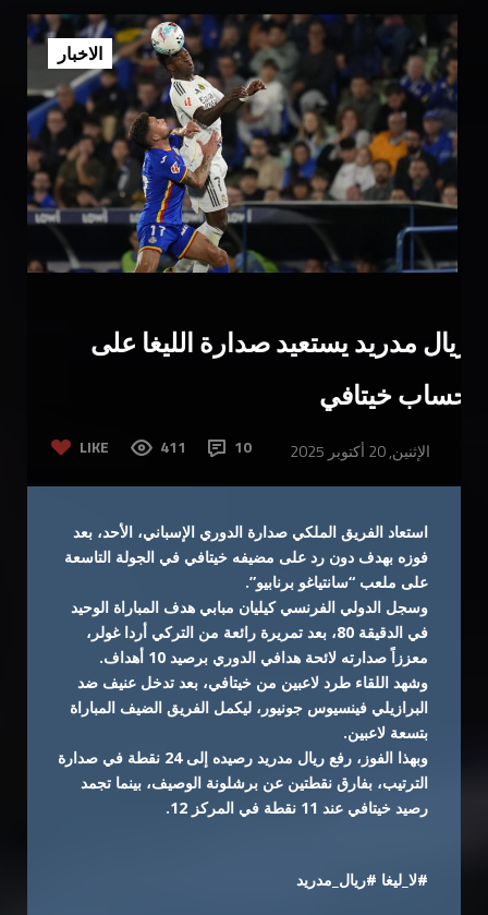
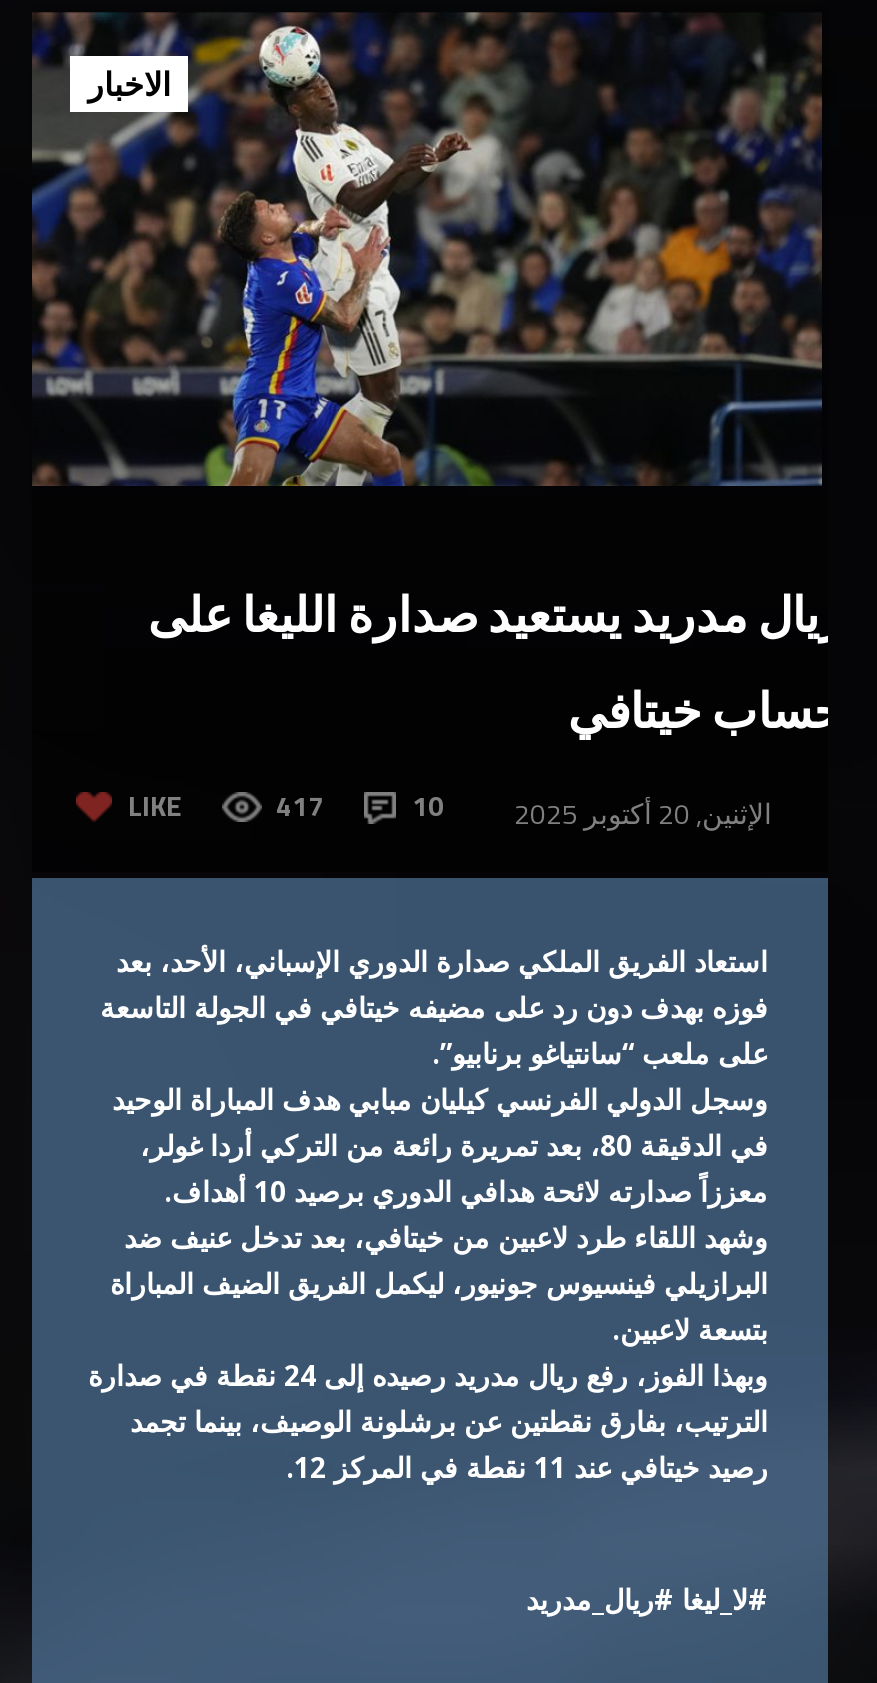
[160,435,186,458] 411 -> [276,783,324,825] 417

